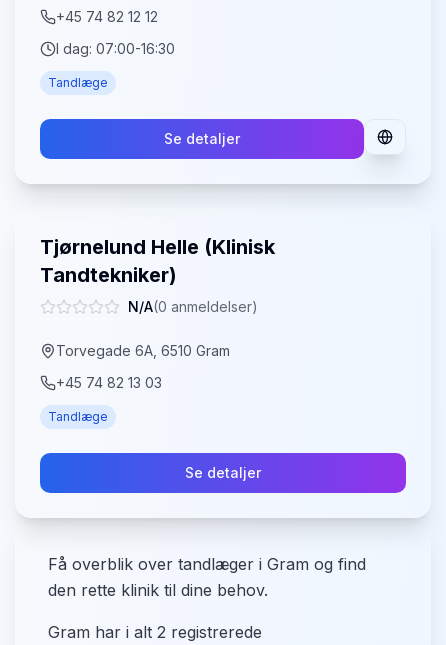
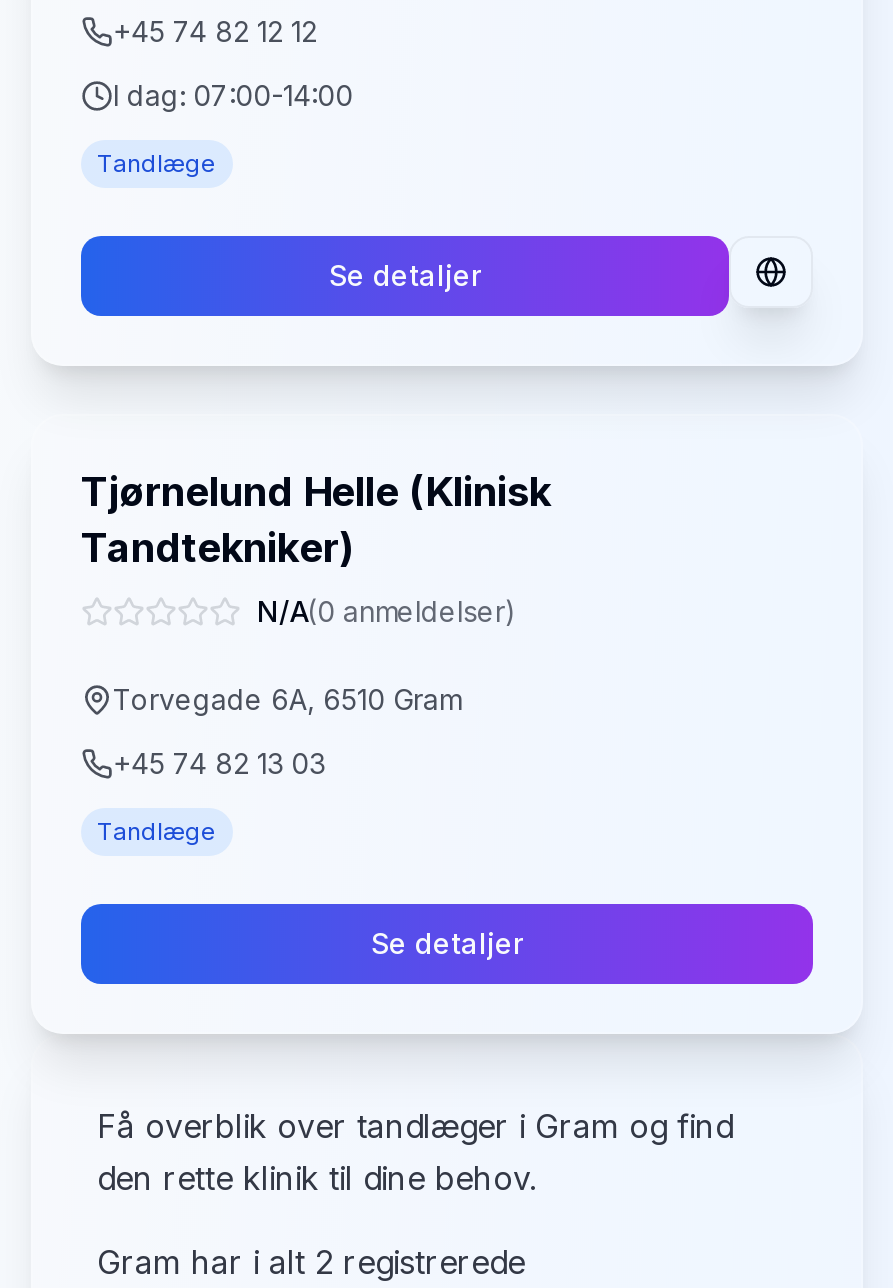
[56,40,175,57] I dag: 07:00-16:30 -> [113,78,353,112] I dag: 07:00-14:00

